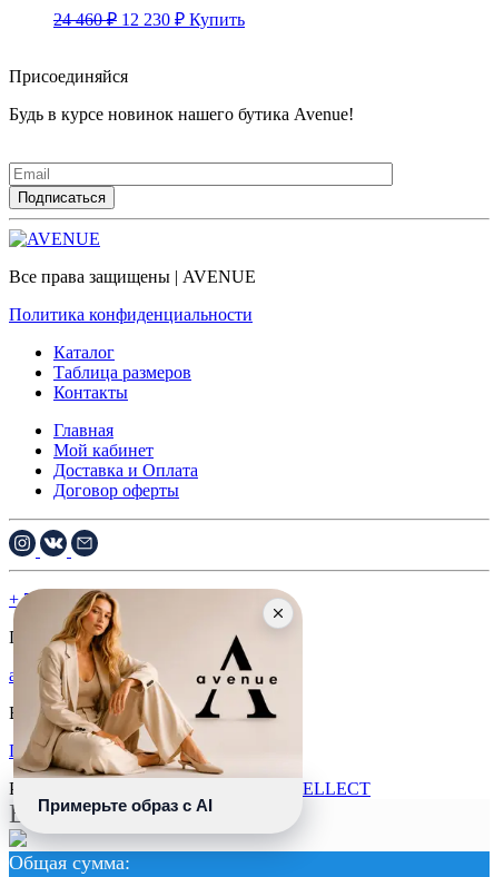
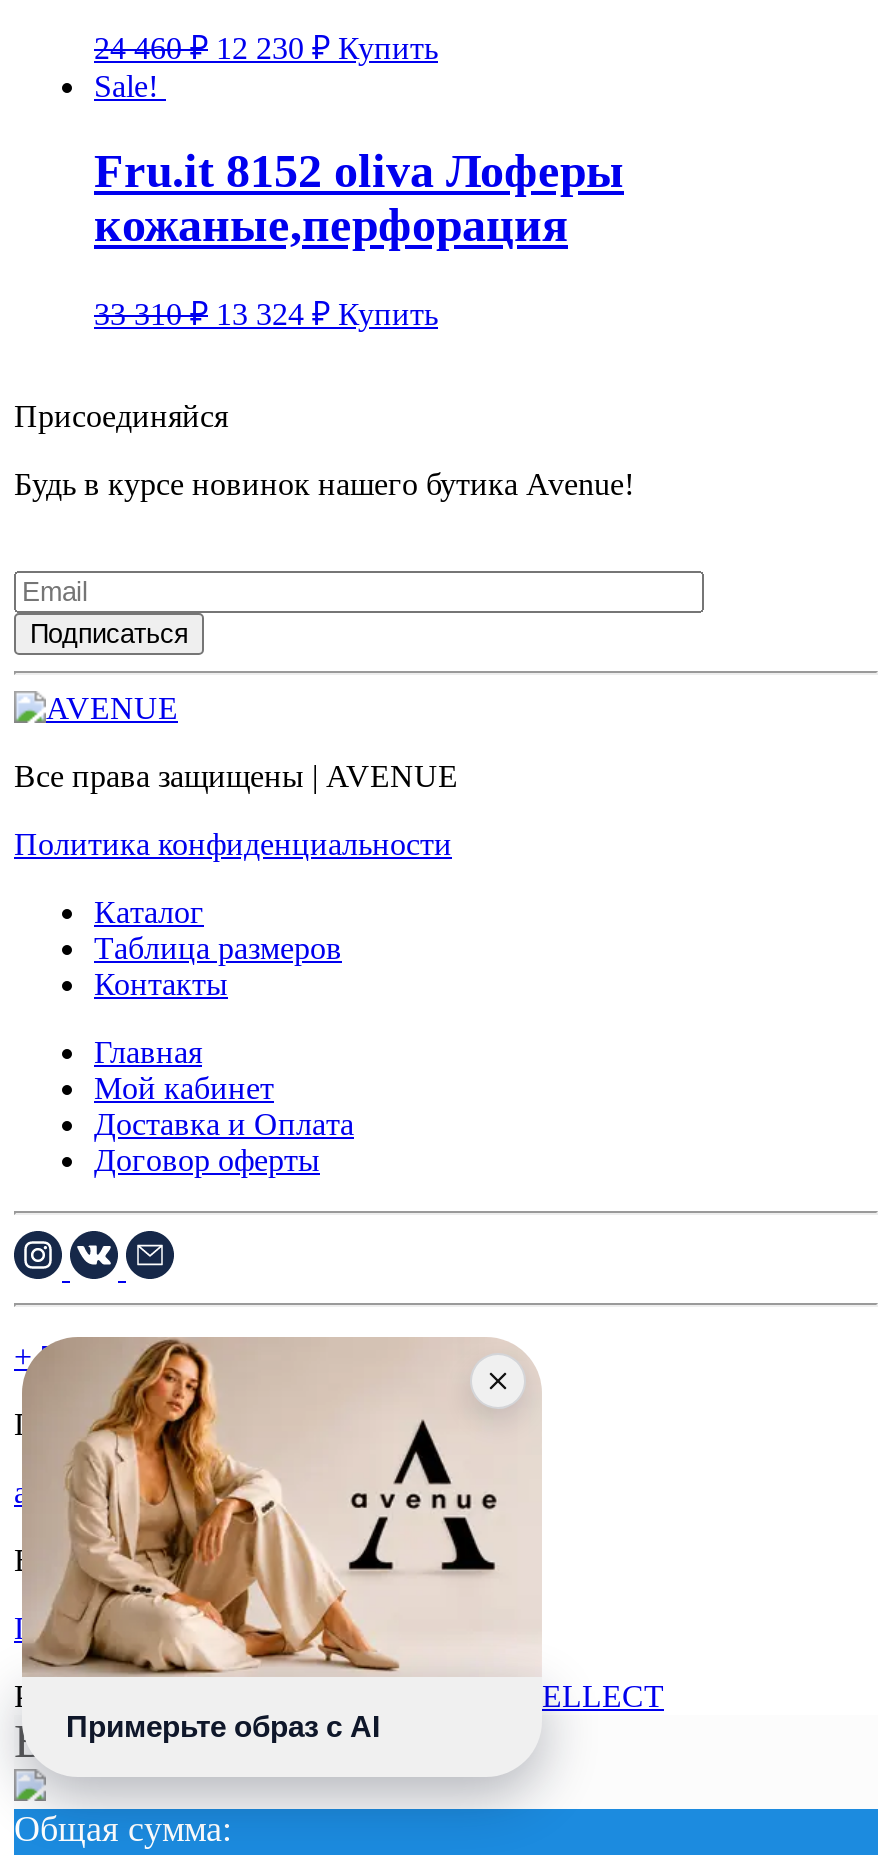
none -> [94,68,624,331] Sale! | Fru.it 8152 oliva Лоферы | кожаные,перфорация | 33 310₽ 13 324 ₽ Купить

